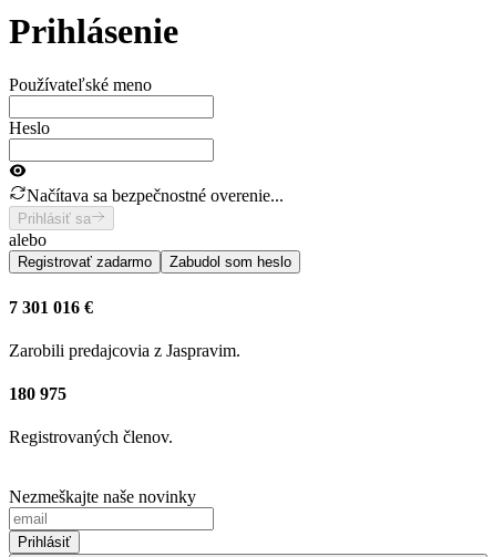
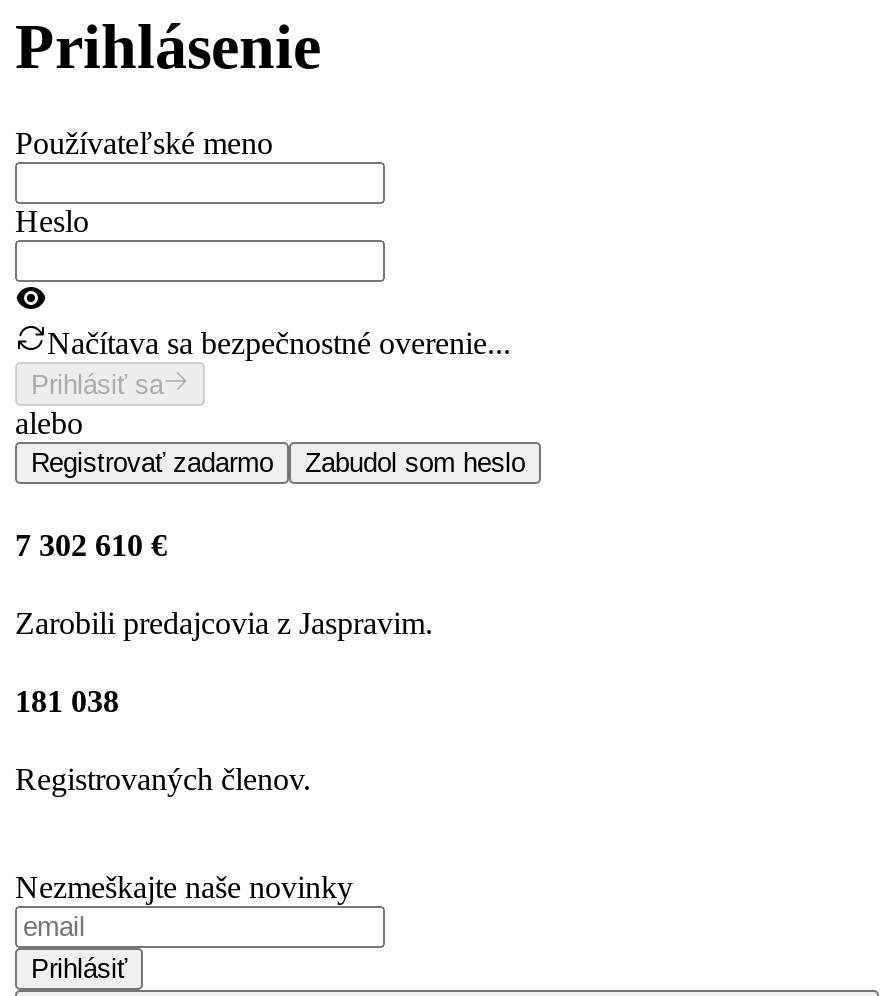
[9,297,93,316] 7 301 016 € -> [15,527,167,561] 7 302 610 €
[9,384,71,403] 180 975 -> [15,684,127,718] 181 038

